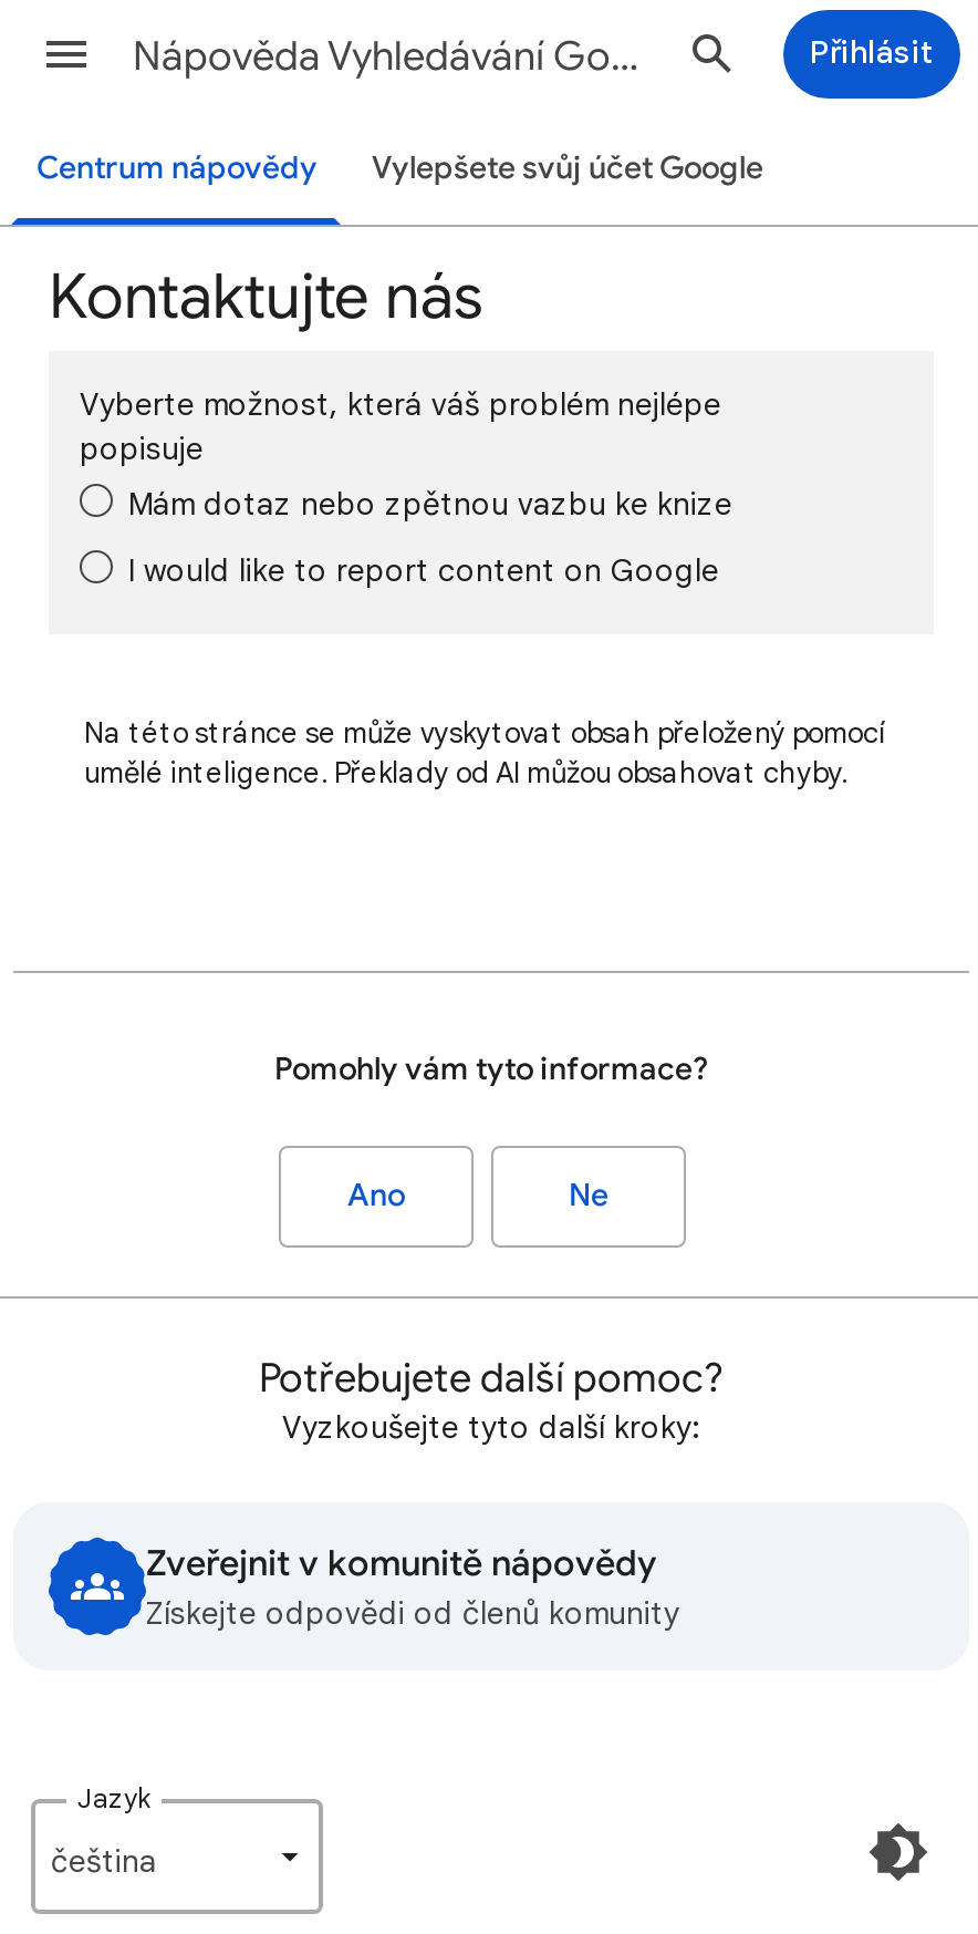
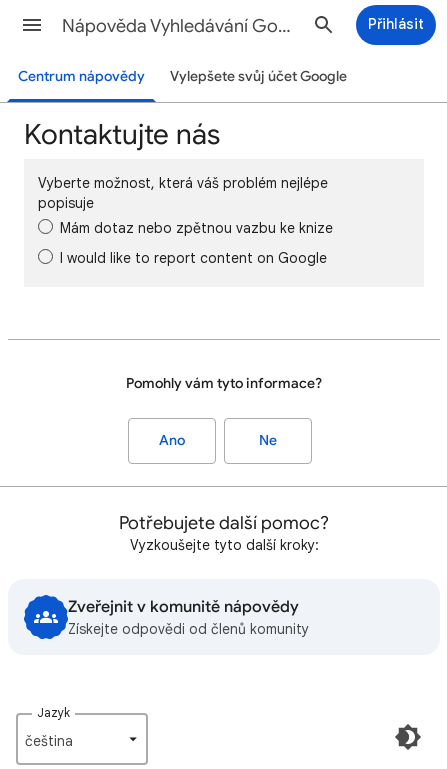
[84,714,885,792] Na této stránce se může vyskytovat obsah přeložený pomocí | umělé inteligence. Překlady od AI můžou obsahovat chyby. -> none

